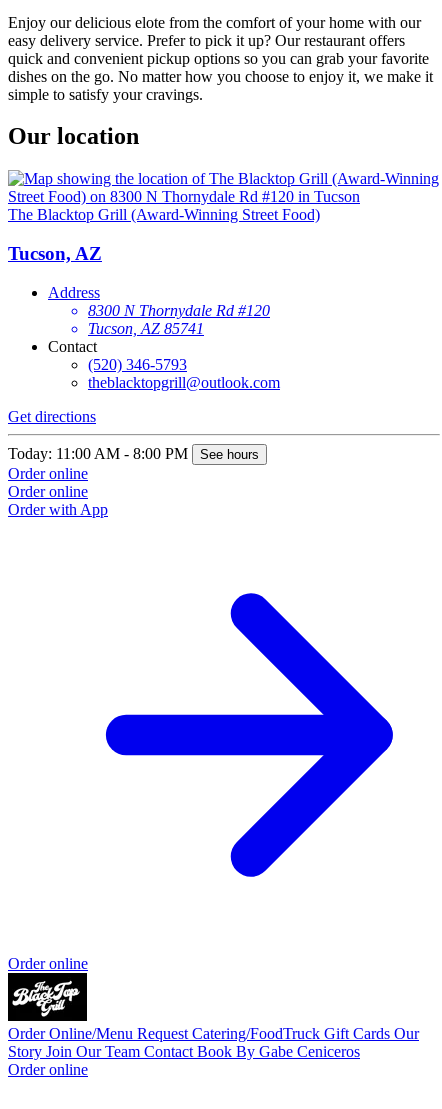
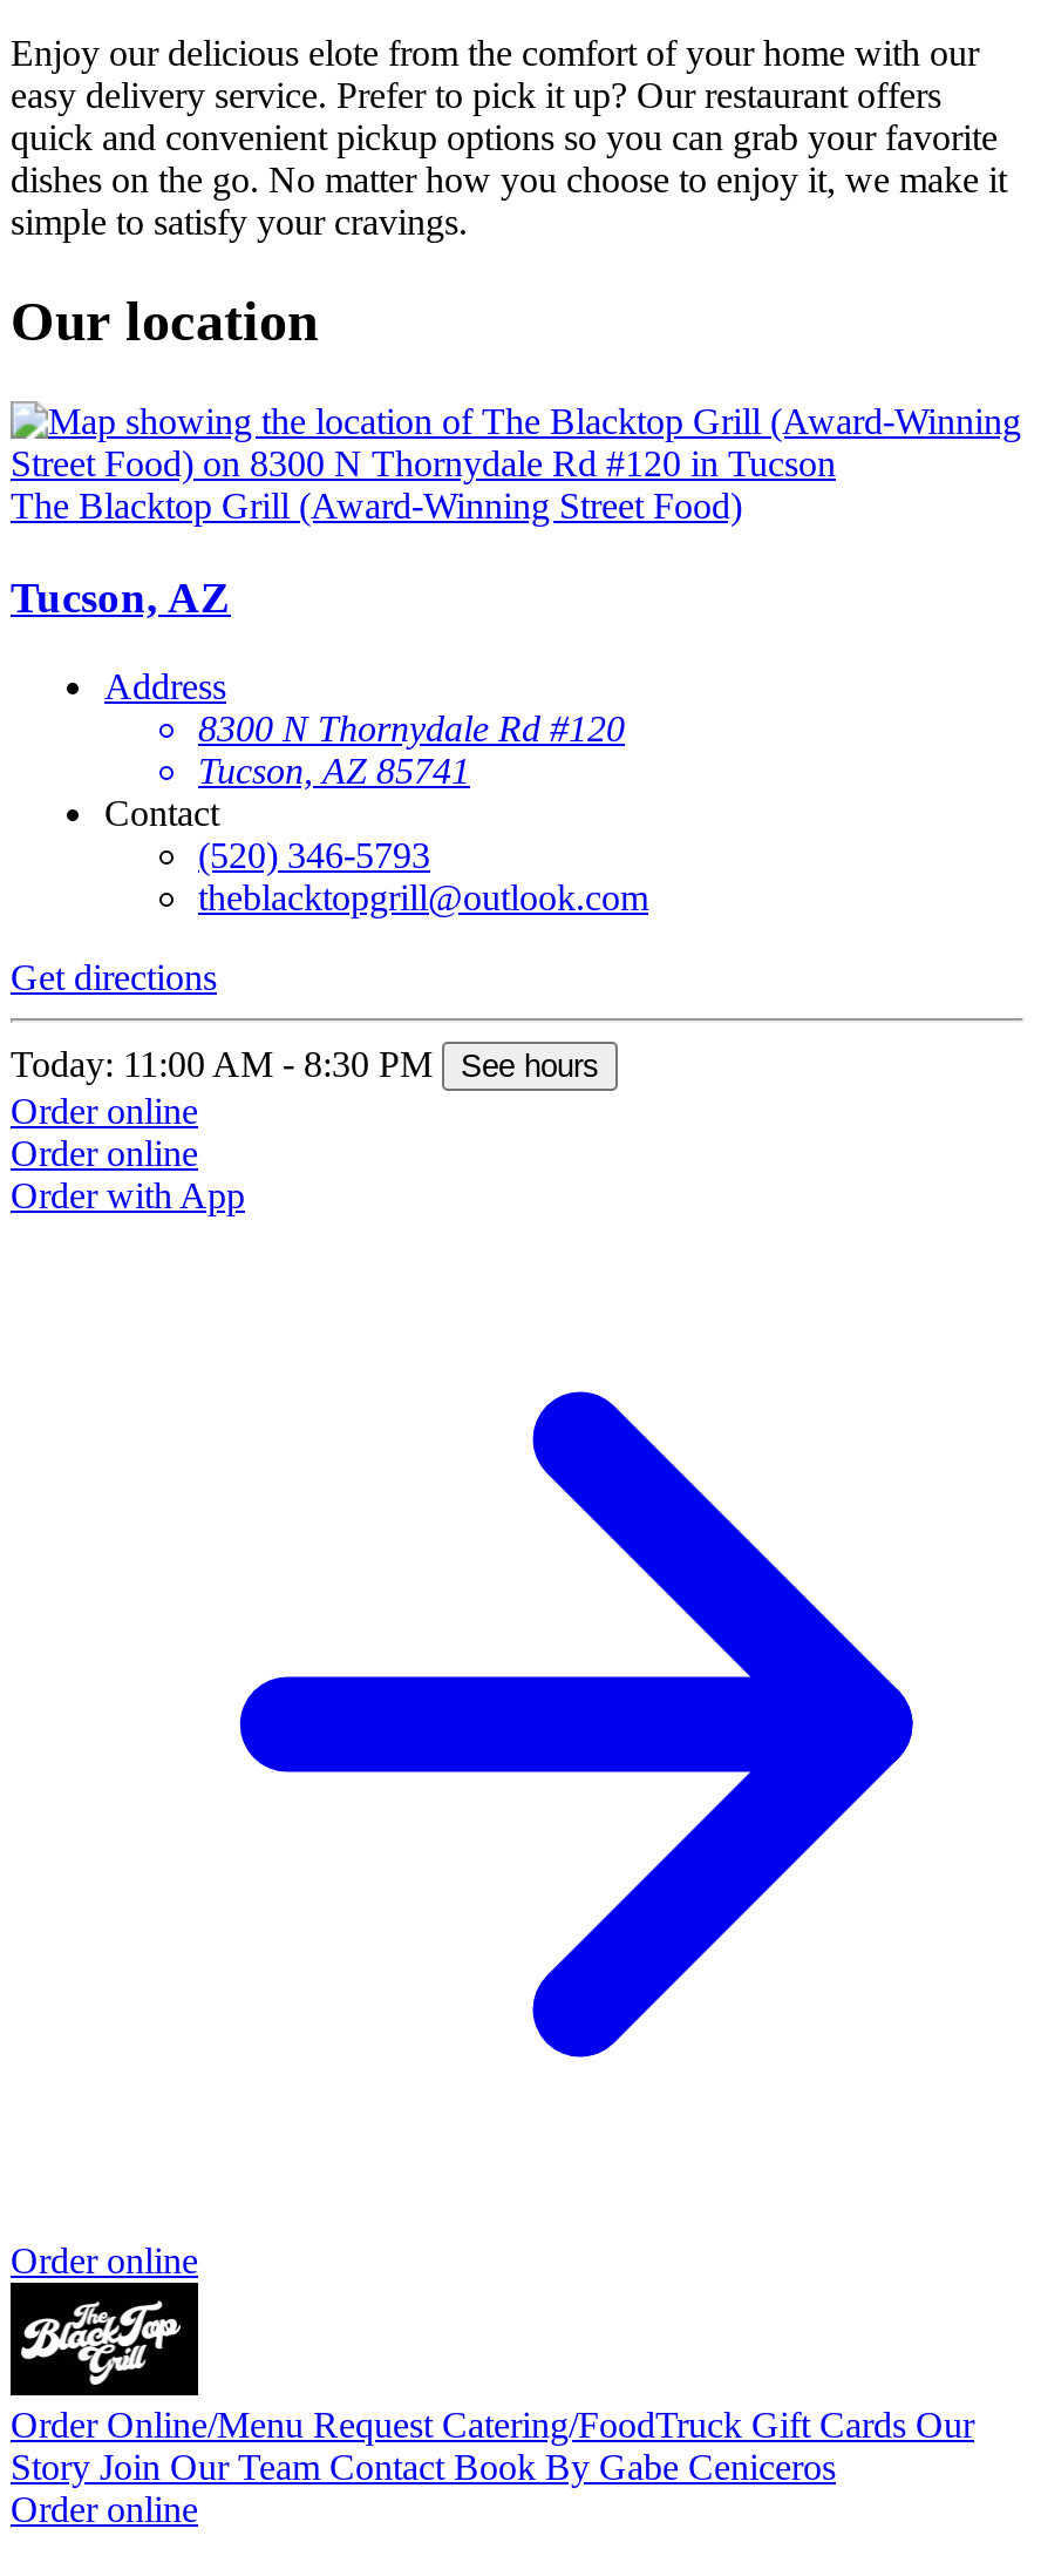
[8,445,259,462] Today: 11:00 AM - 8:00 PM See hours -> [11,1045,599,1085] Today: 11:00 AM - 8:30 PM See hours

